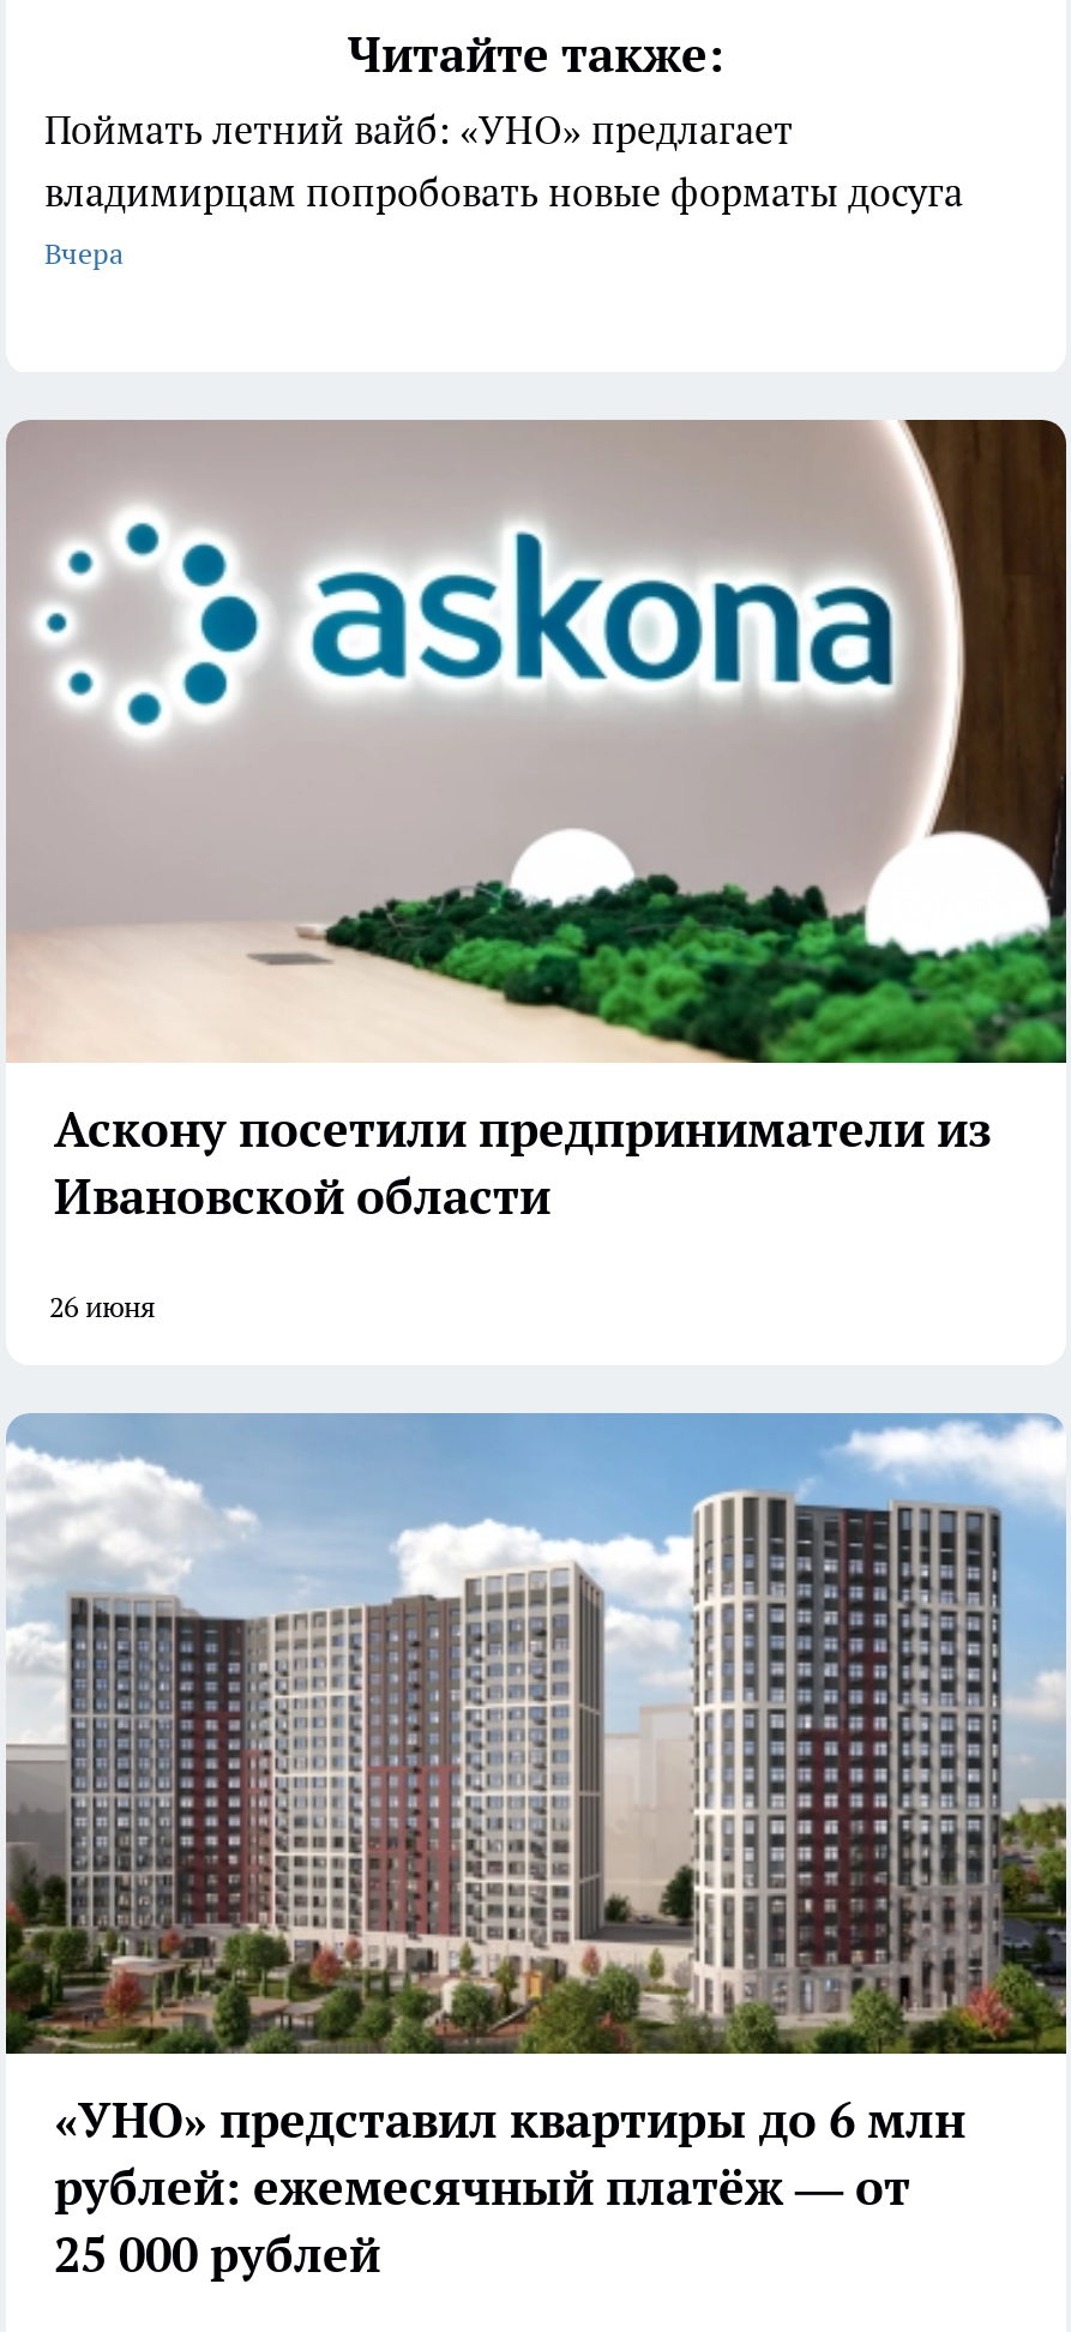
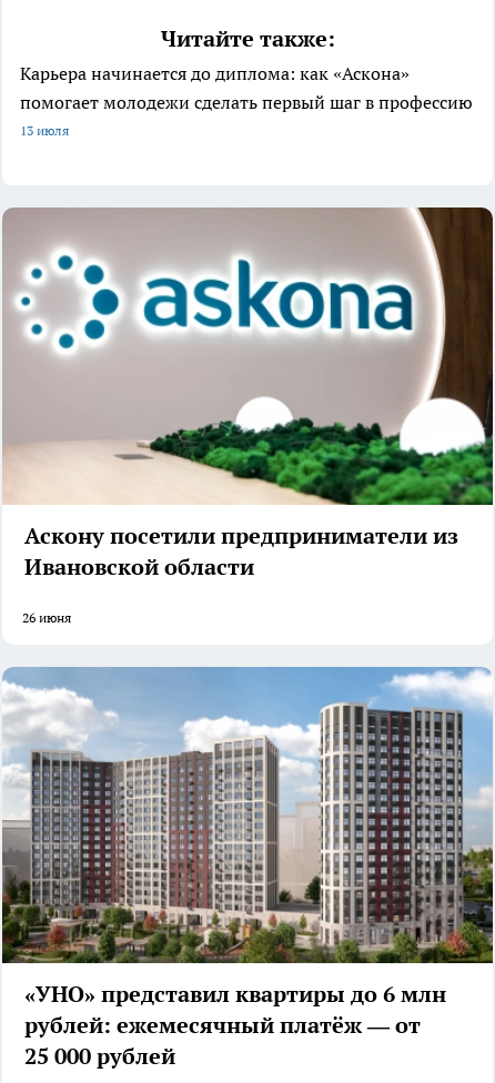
[44,106,963,272] Поймать летний вайб: «УНО» предлагает | владимирцам попробовать новые форматы досуга | Вчера -> [20,62,473,139] Карьера начинается до диплома: как «Аскона» | помогает молодежи сделать первый шаг в профессию | 13 июля

